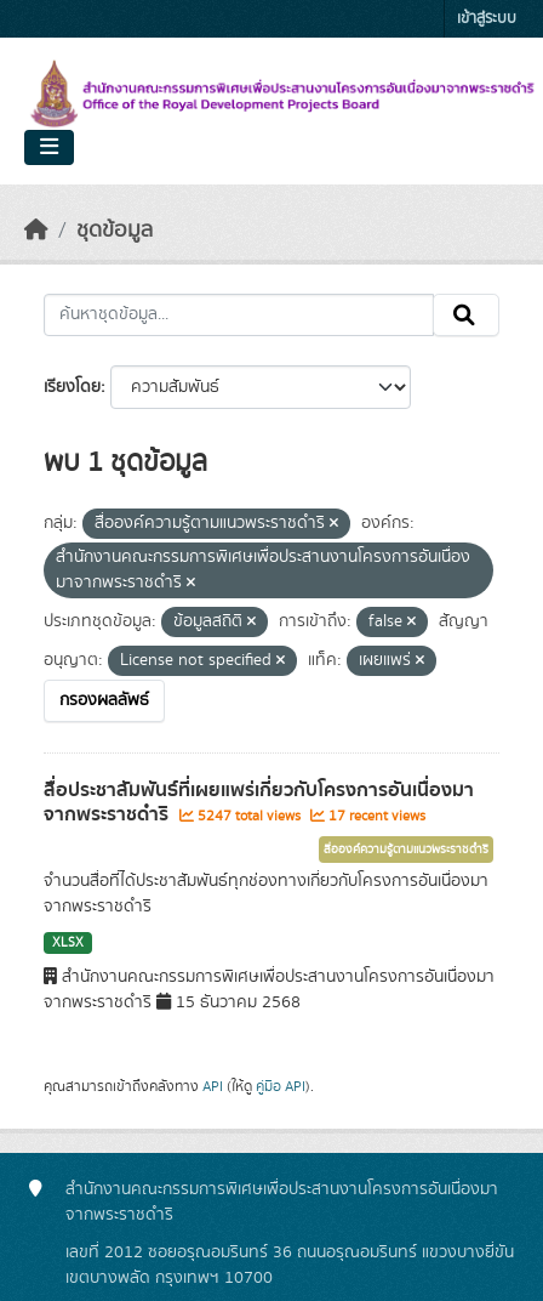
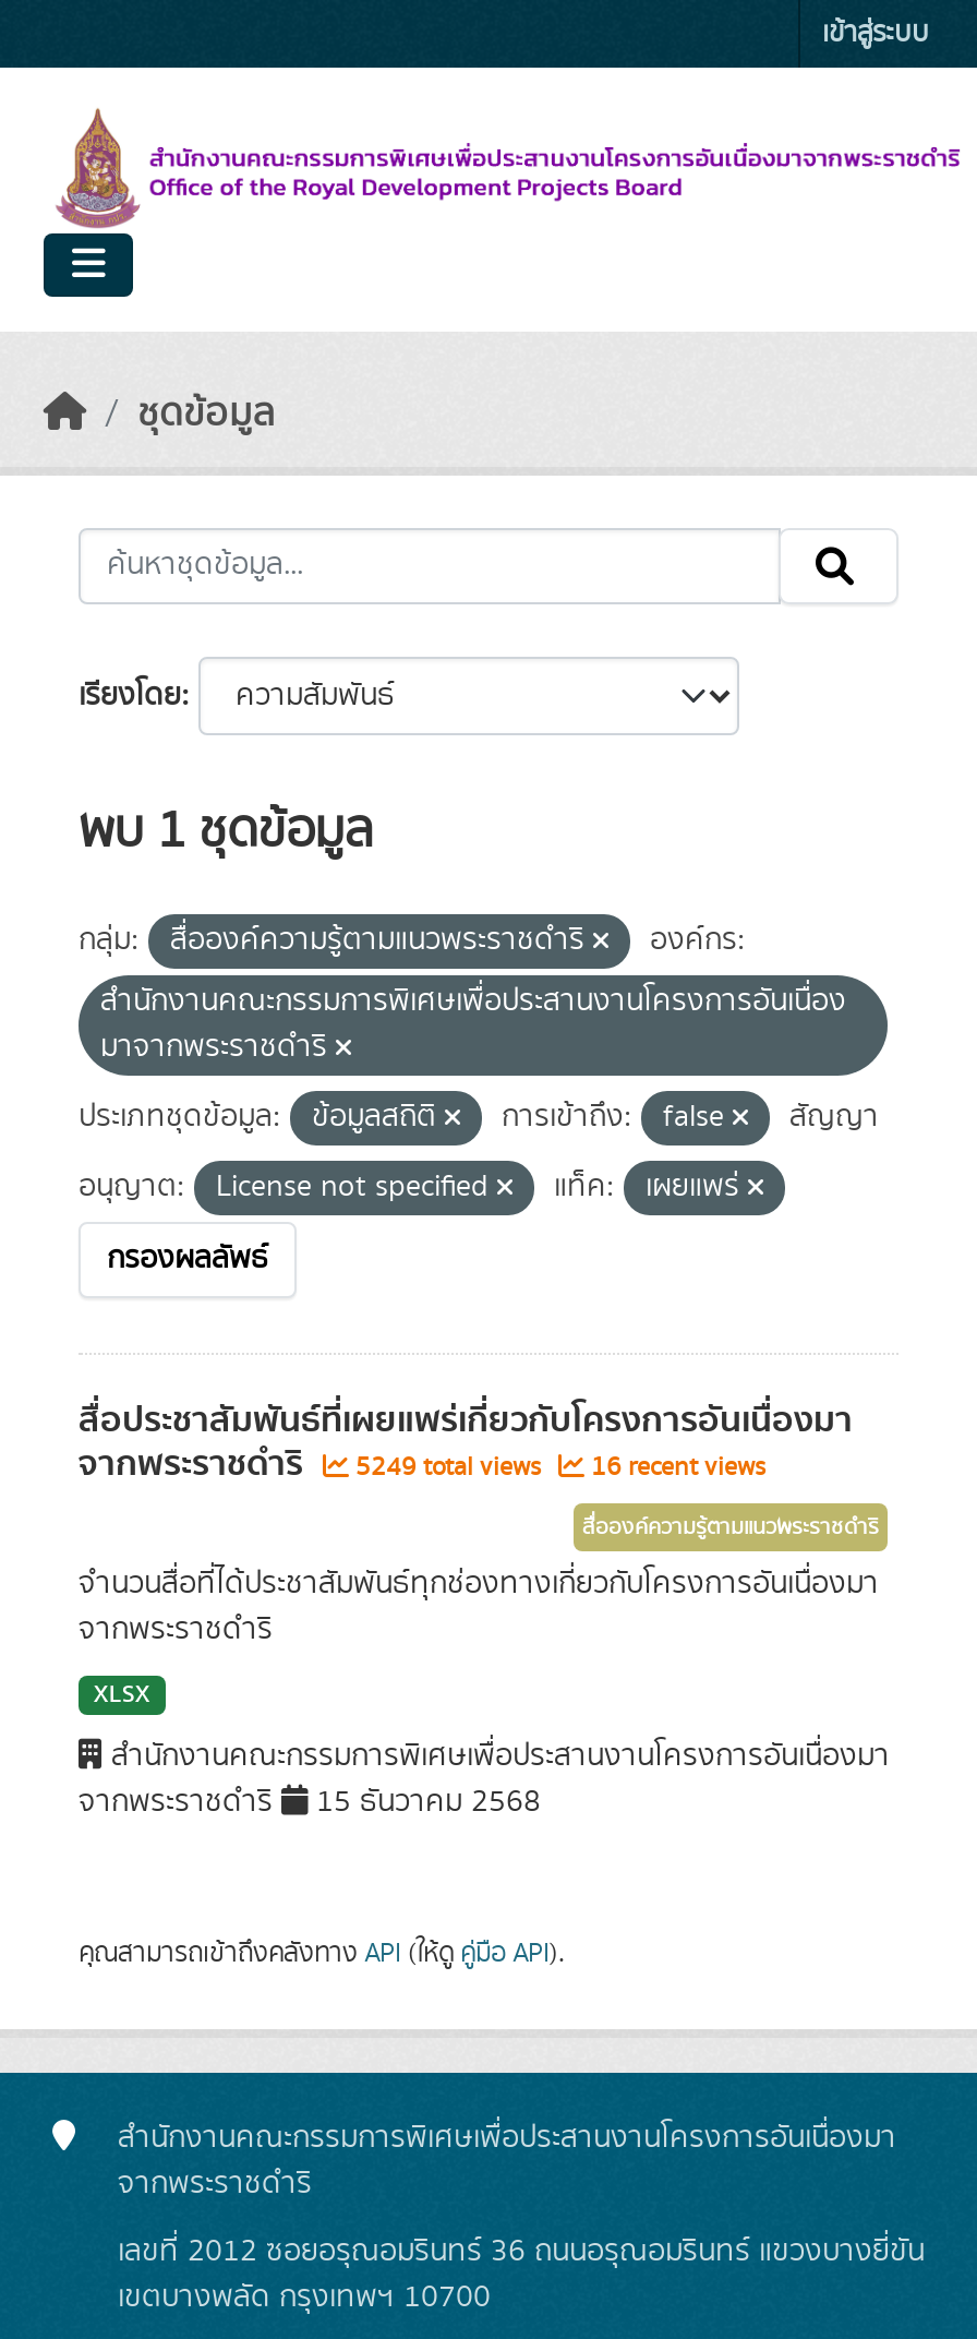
[194,806,304,826] 5247 total views -> [349,1449,547,1486] 5249 total views
[325,806,425,826] 17 recent views -> [584,1449,765,1486] 16 recent views

